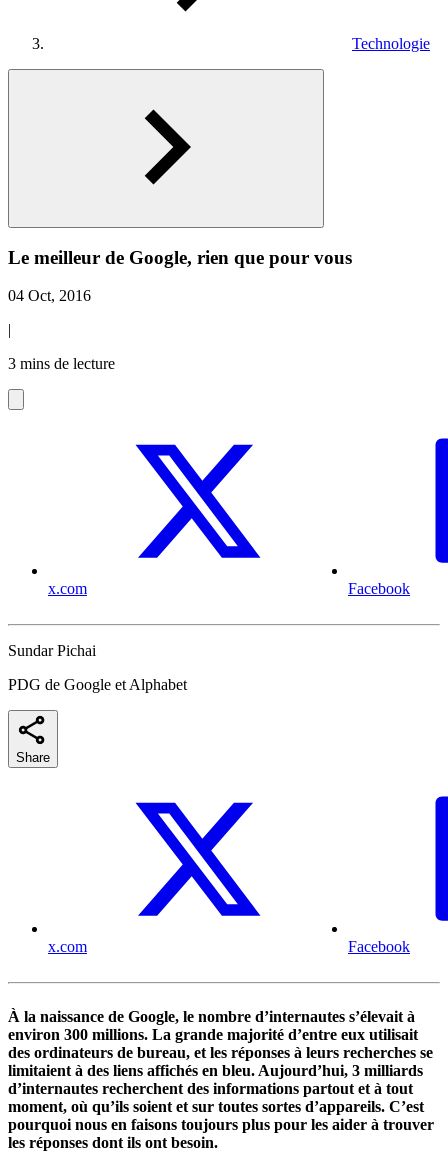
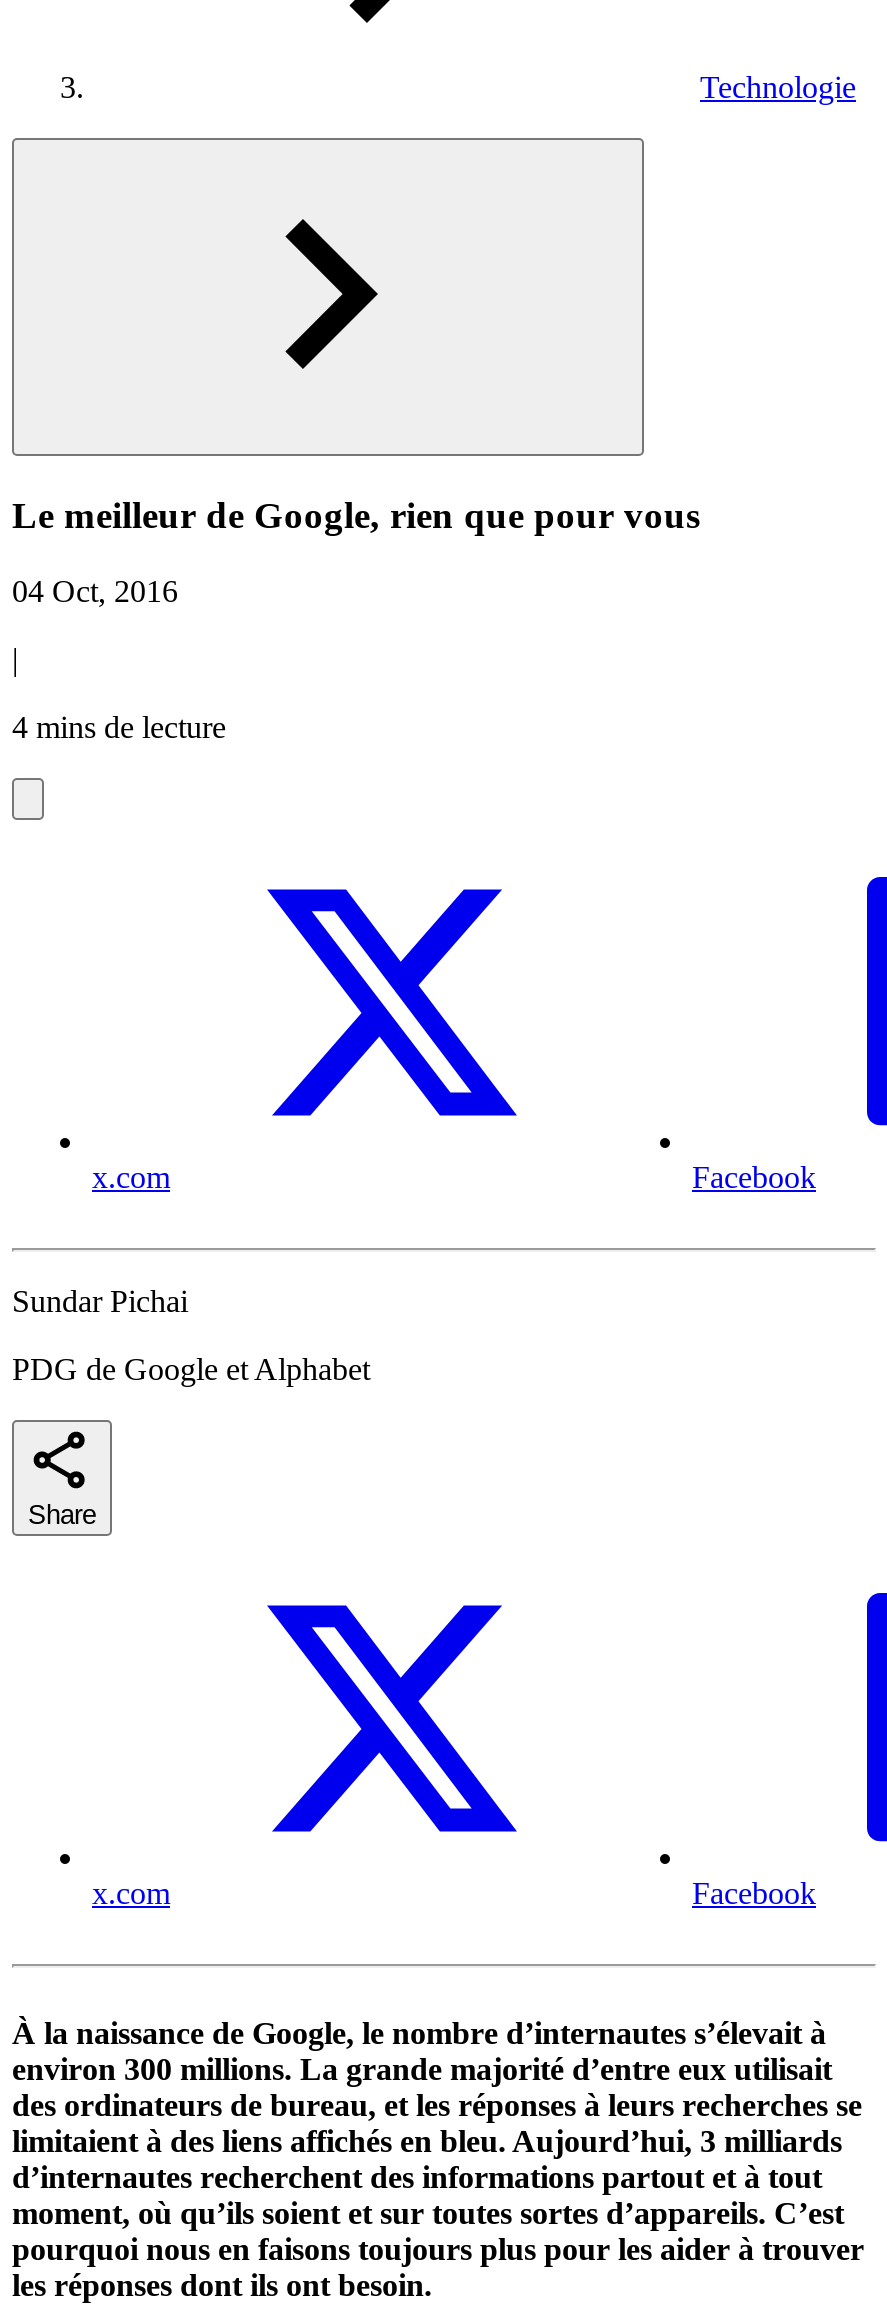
[8,355,115,372] 3 mins de lecture -> [12,711,226,745] 4 mins de lecture

